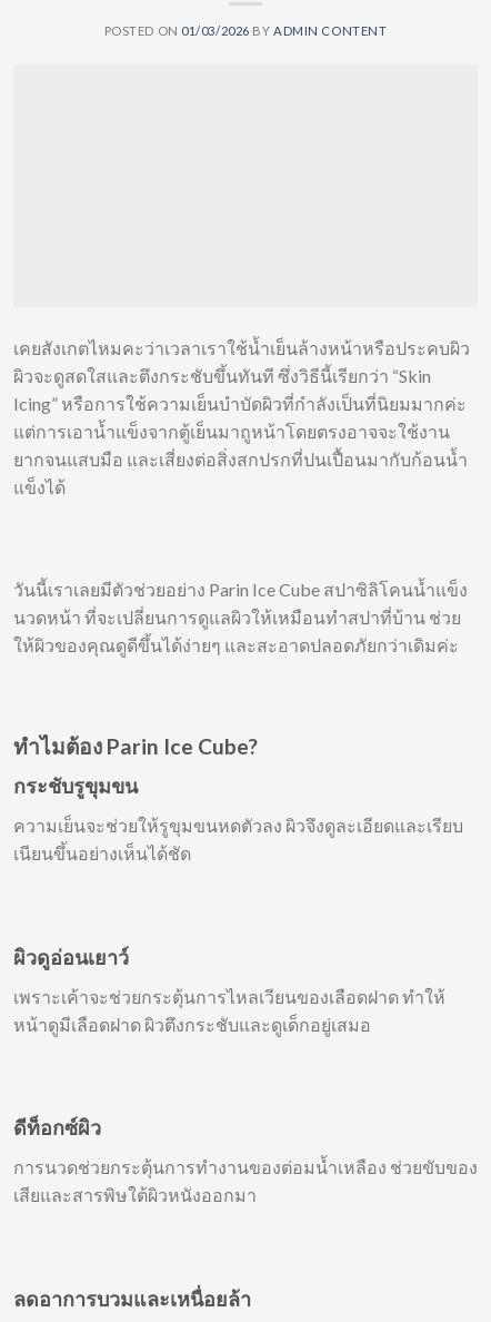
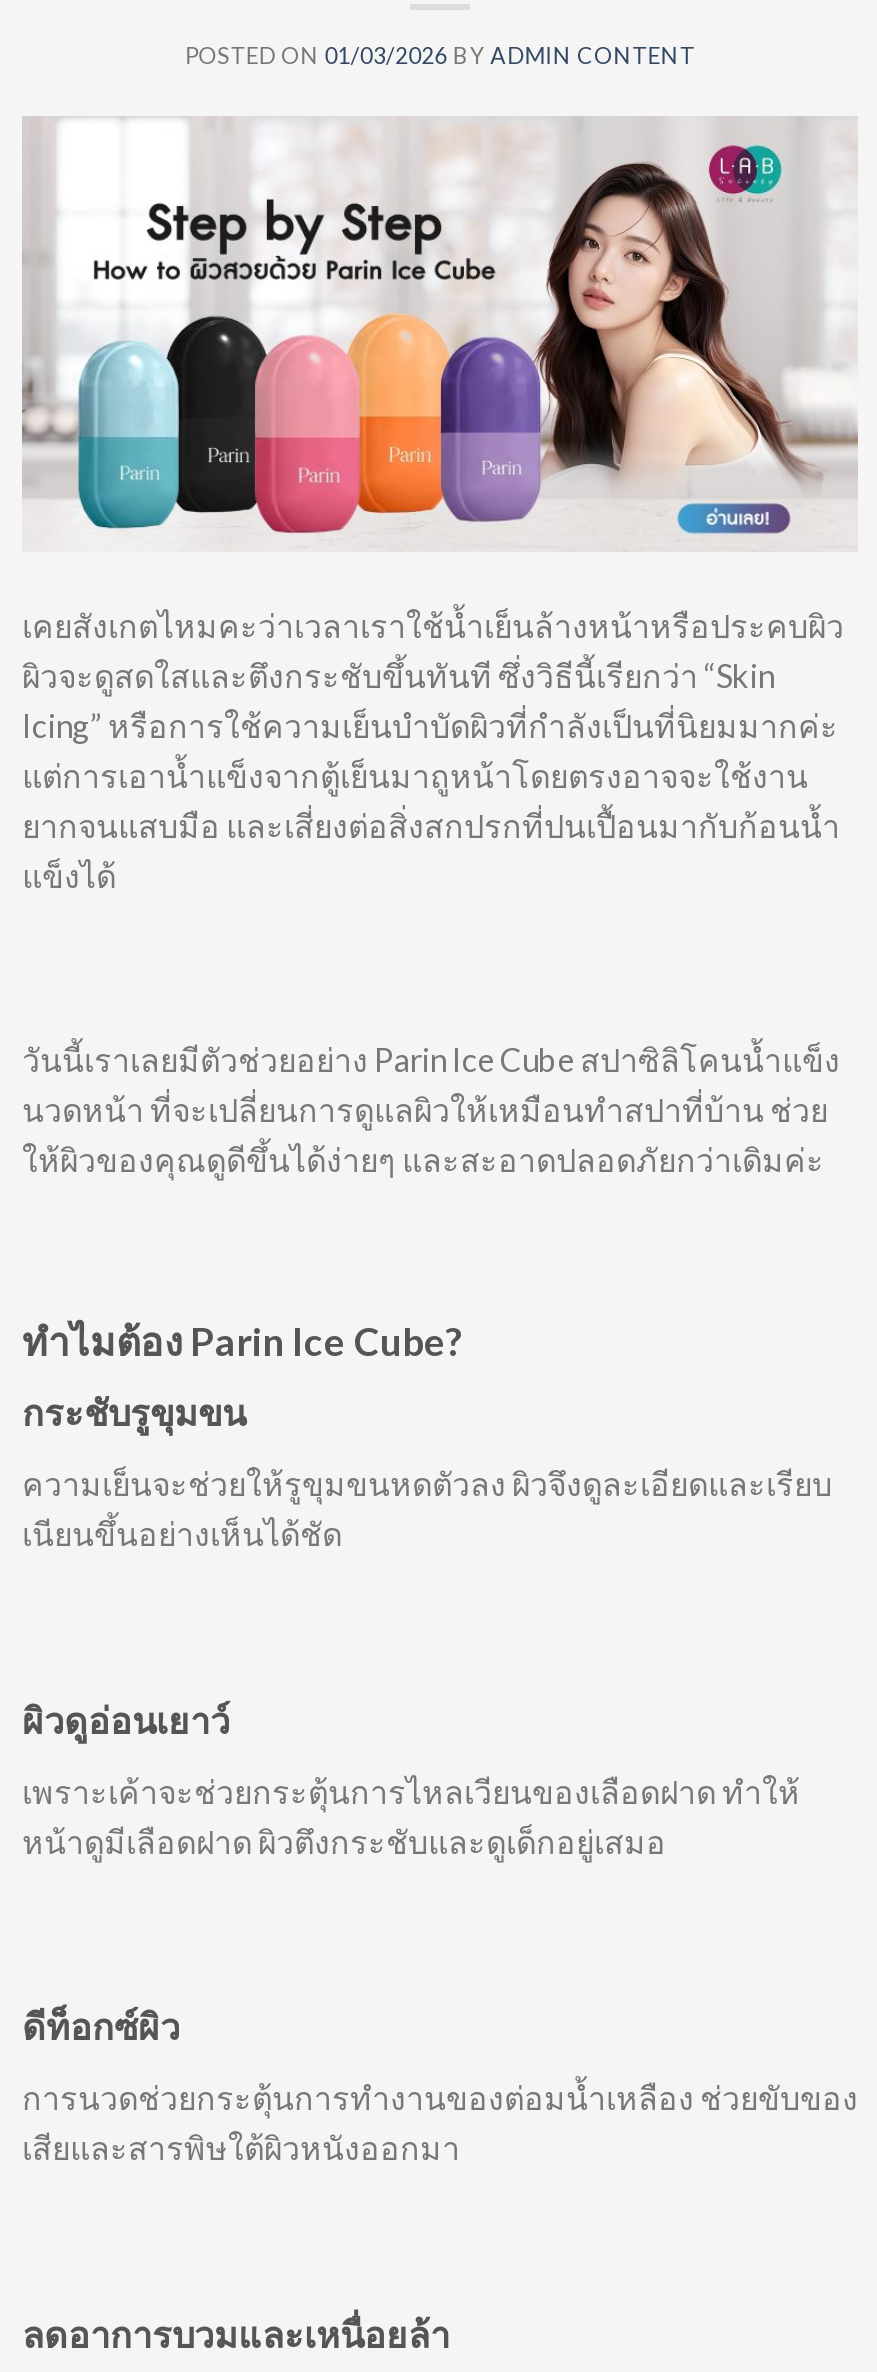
none -> [20,118,860,536] [image]

